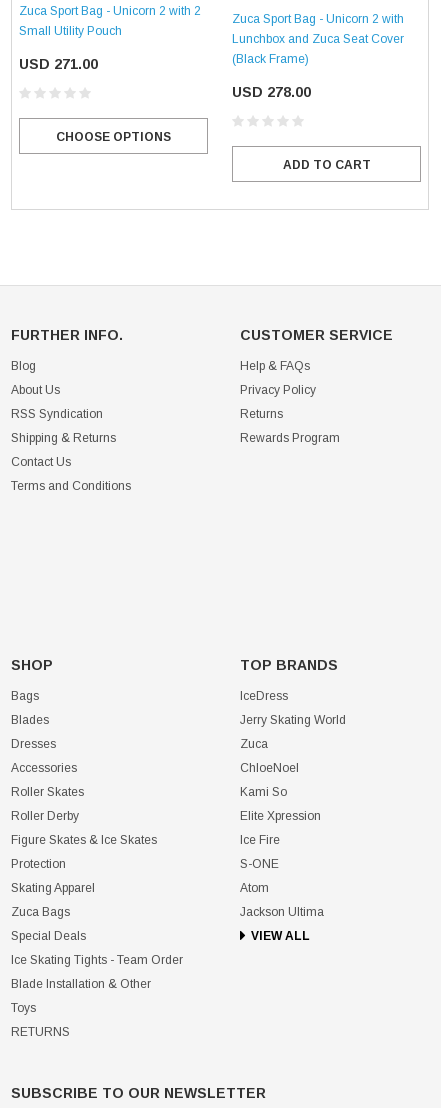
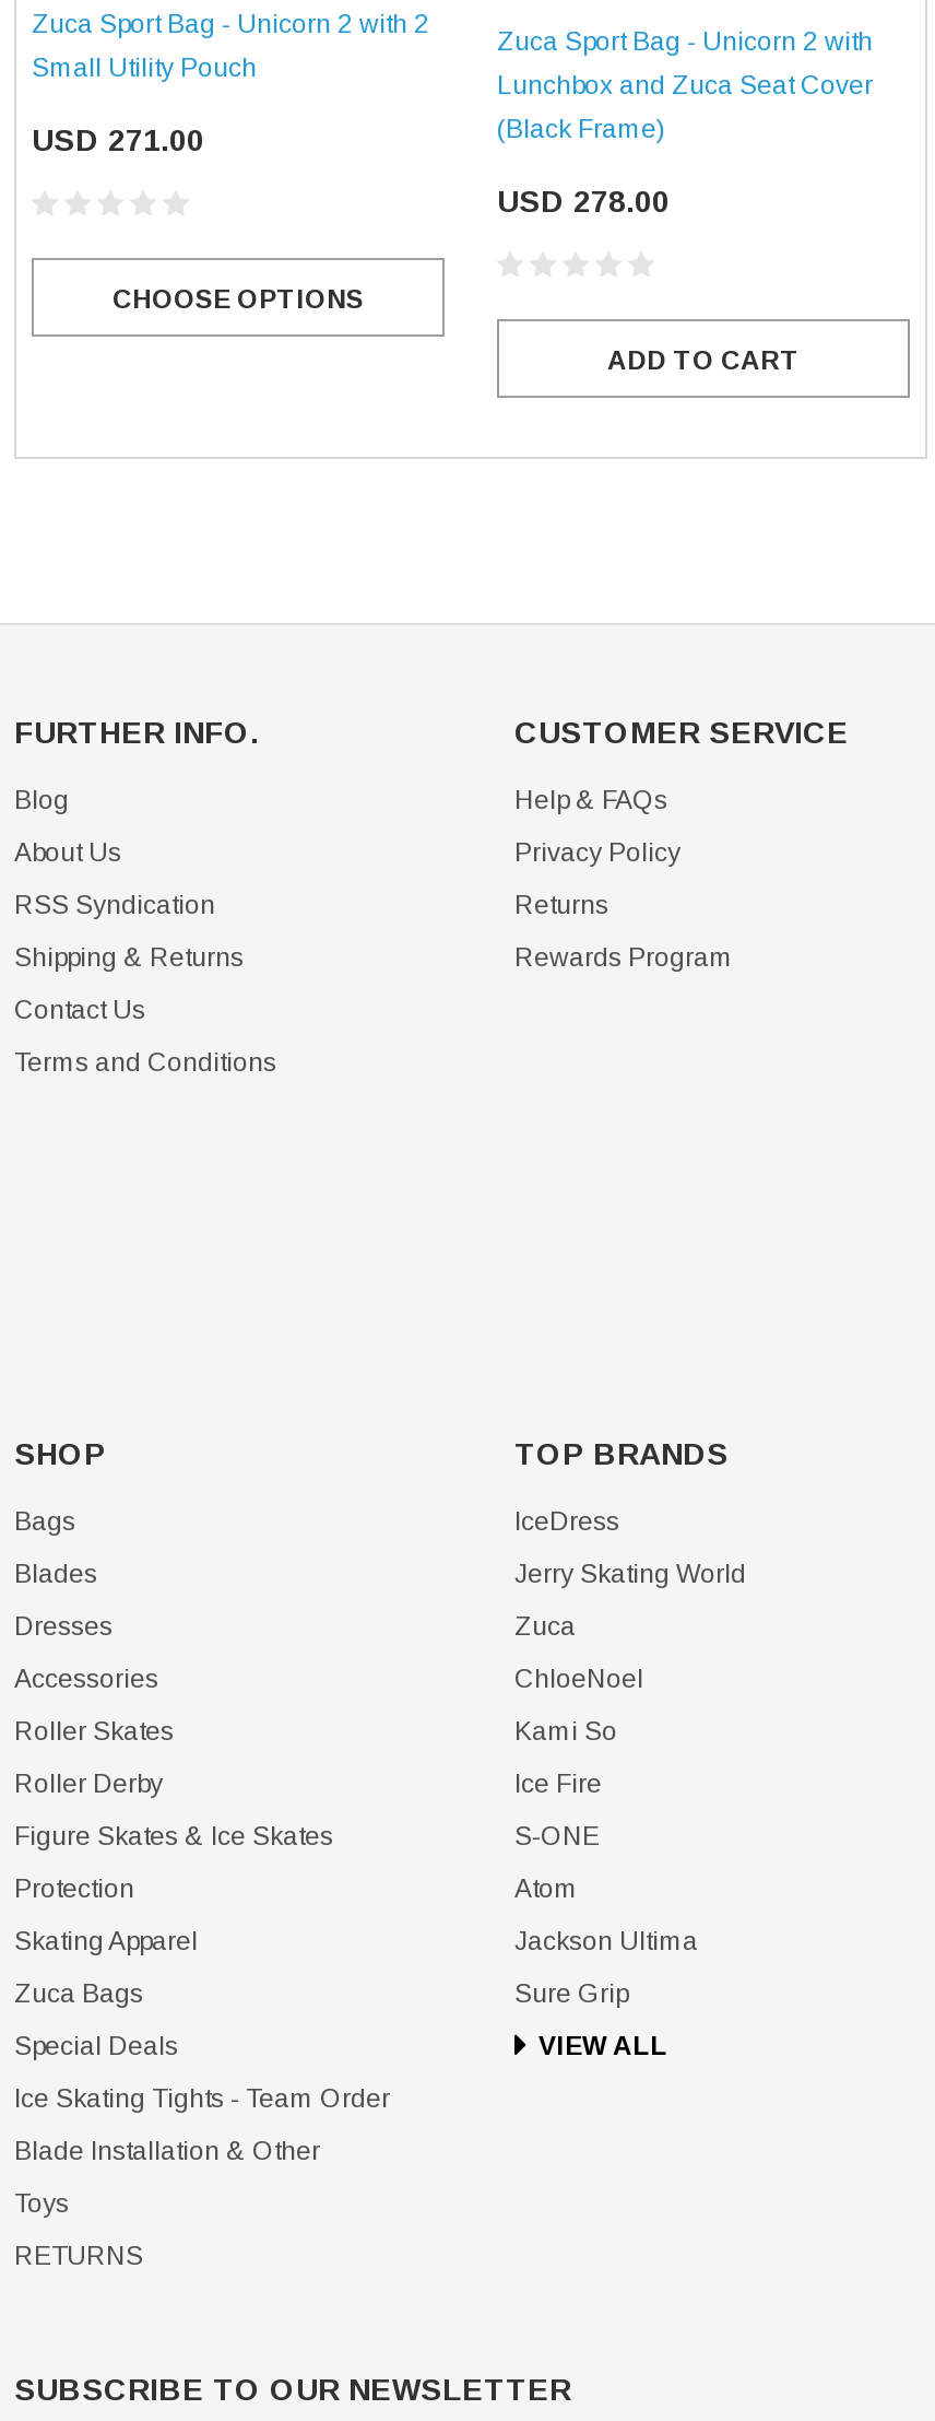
[240,809,321,823] Elite Xpression -> none
moved [240,833,324,919] -> [514,1768,698,1956]: Ice Fire | S-ONE | Atom | Jackson Ultima
none -> [514,1978,628,2009] Sure Grip

